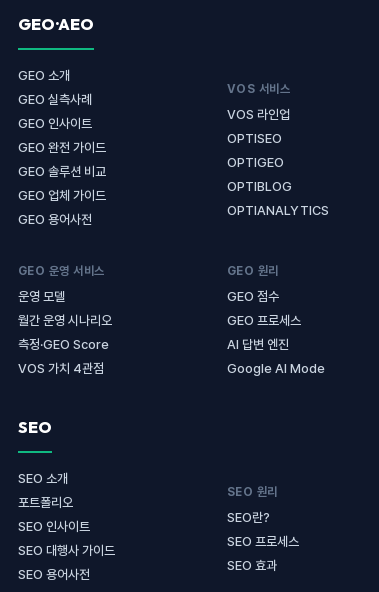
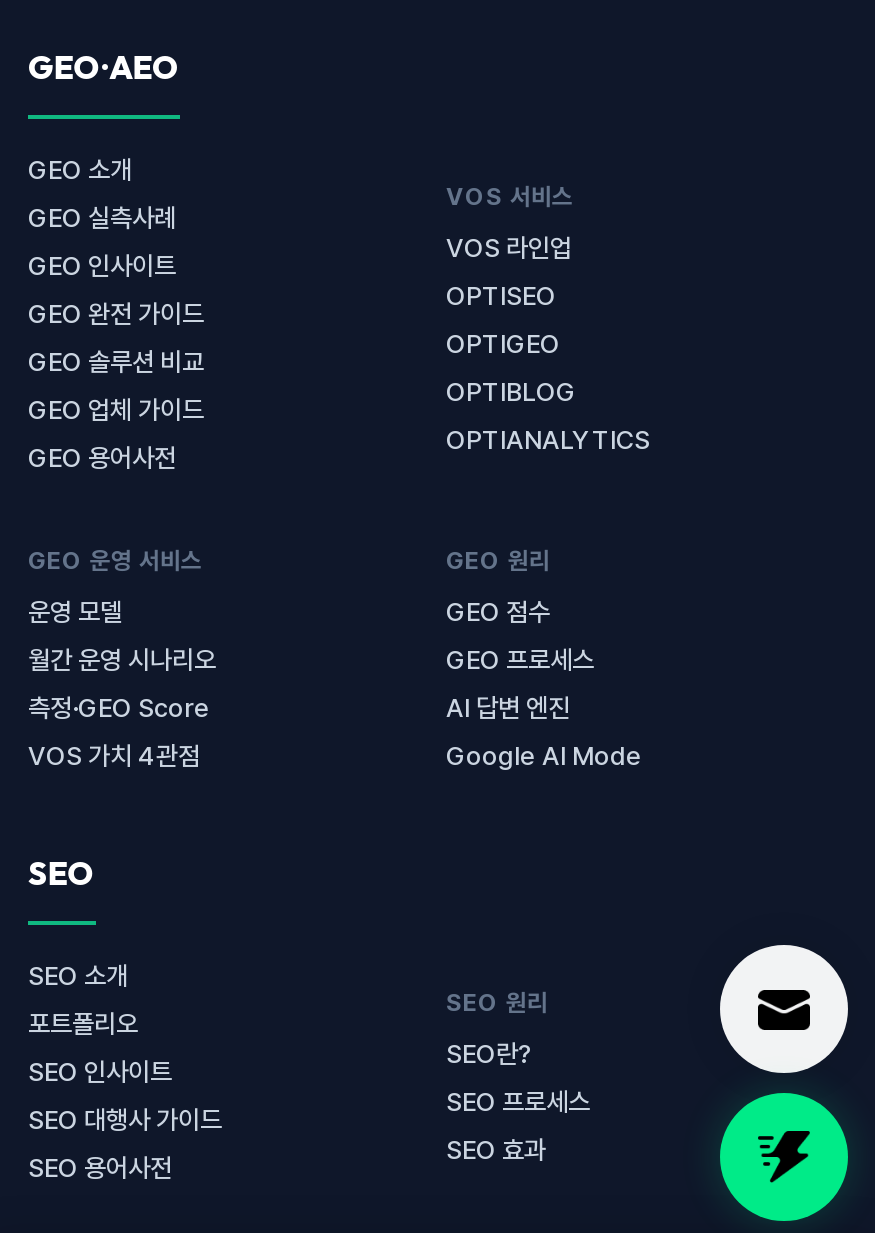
none -> [718,943,850,1075] [image]
none -> [718,1091,850,1223] [image]

